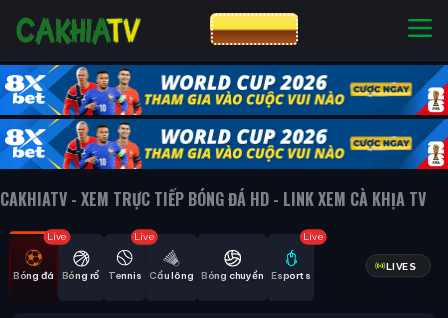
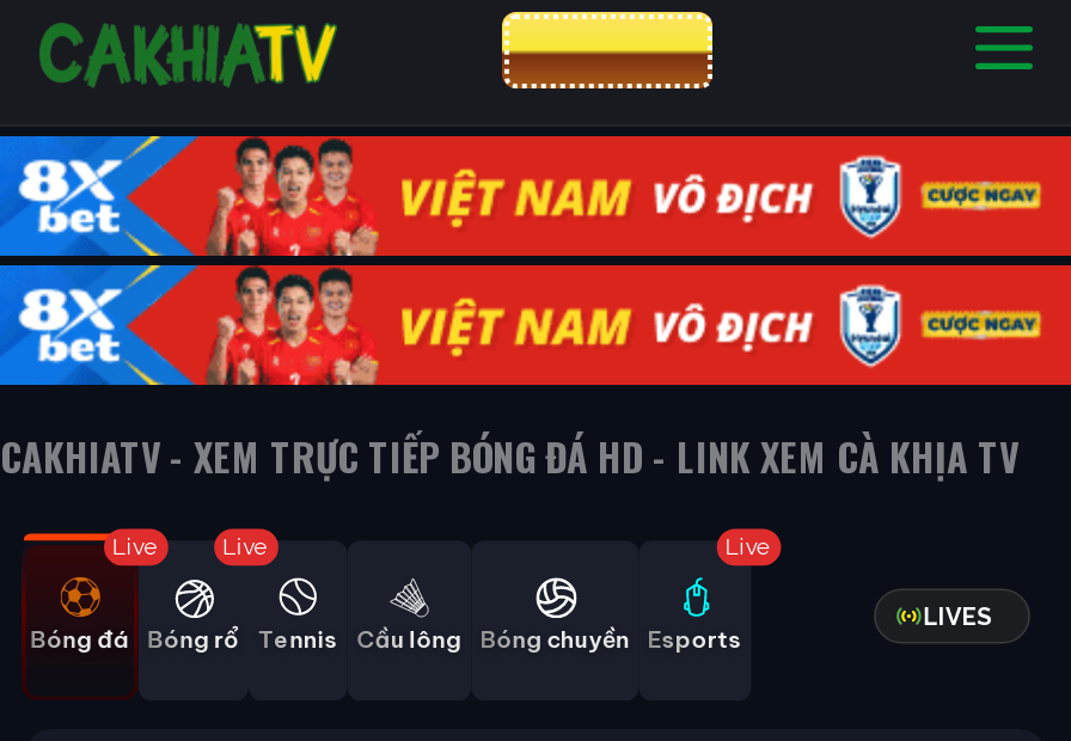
[4,64,445,170] [image] -> [12,134,1064,387] [image]
[134,231,154,241] Live -> none
none -> [222,532,270,558] Live

